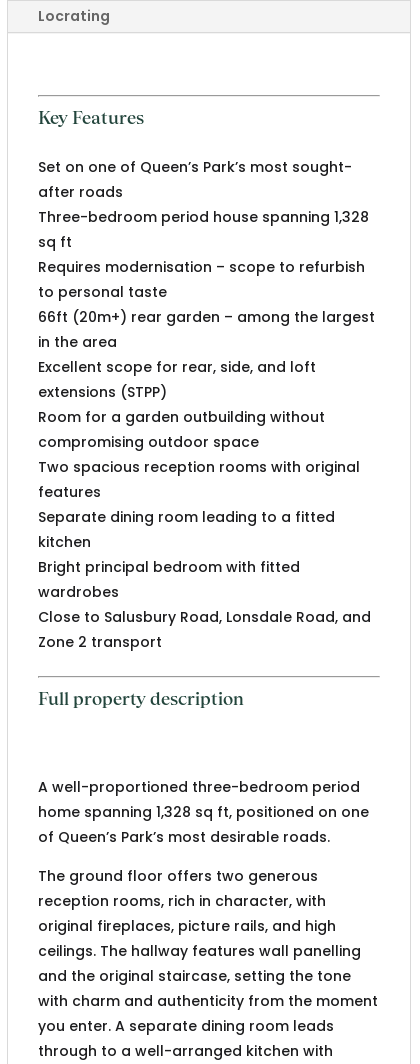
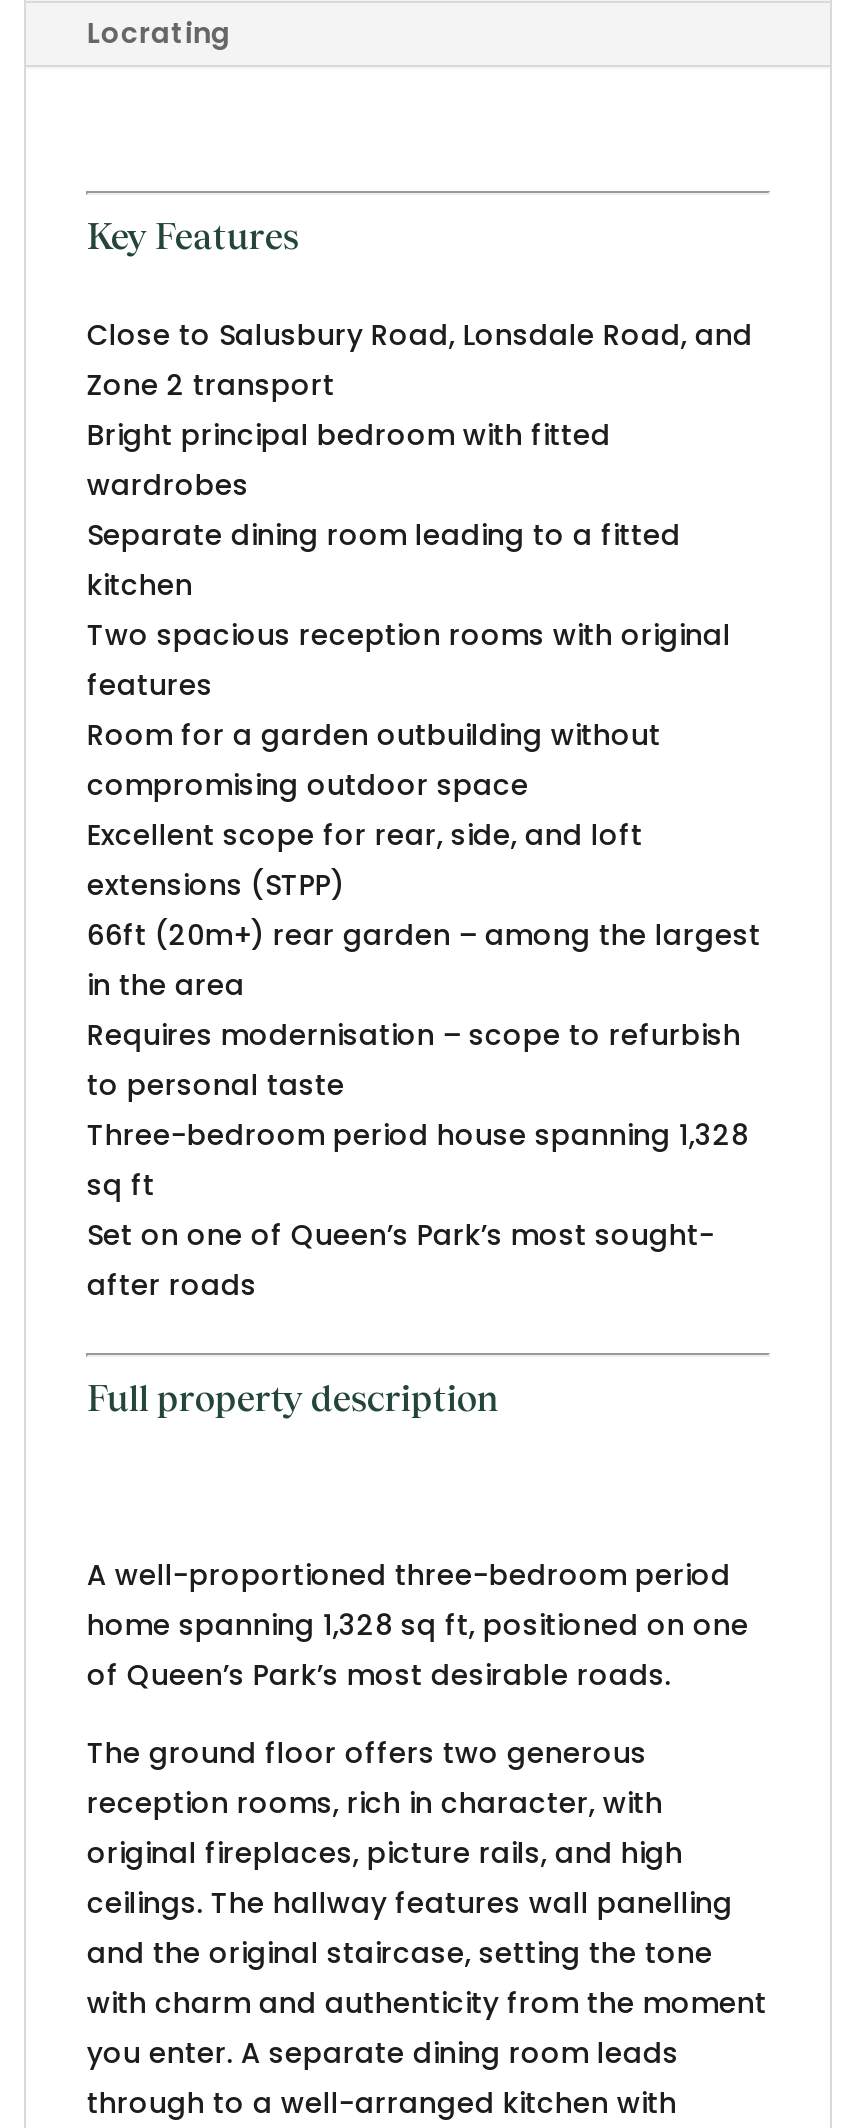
moved [38,157,352,202] -> [87,1215,715,1305]: Set on one of Queen’s Park’s most sought- | after roads
moved [38,207,375,652] -> [87,315,761,1205]: Three-bedroom period house spanning 1,328 | sq ft | Requires modernisation – scope to refurbish | ... | Close to Salusbury Road, Lonsdale Road, and | Zone 2 transport

